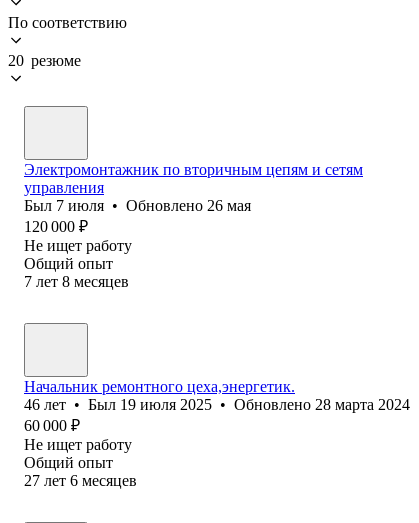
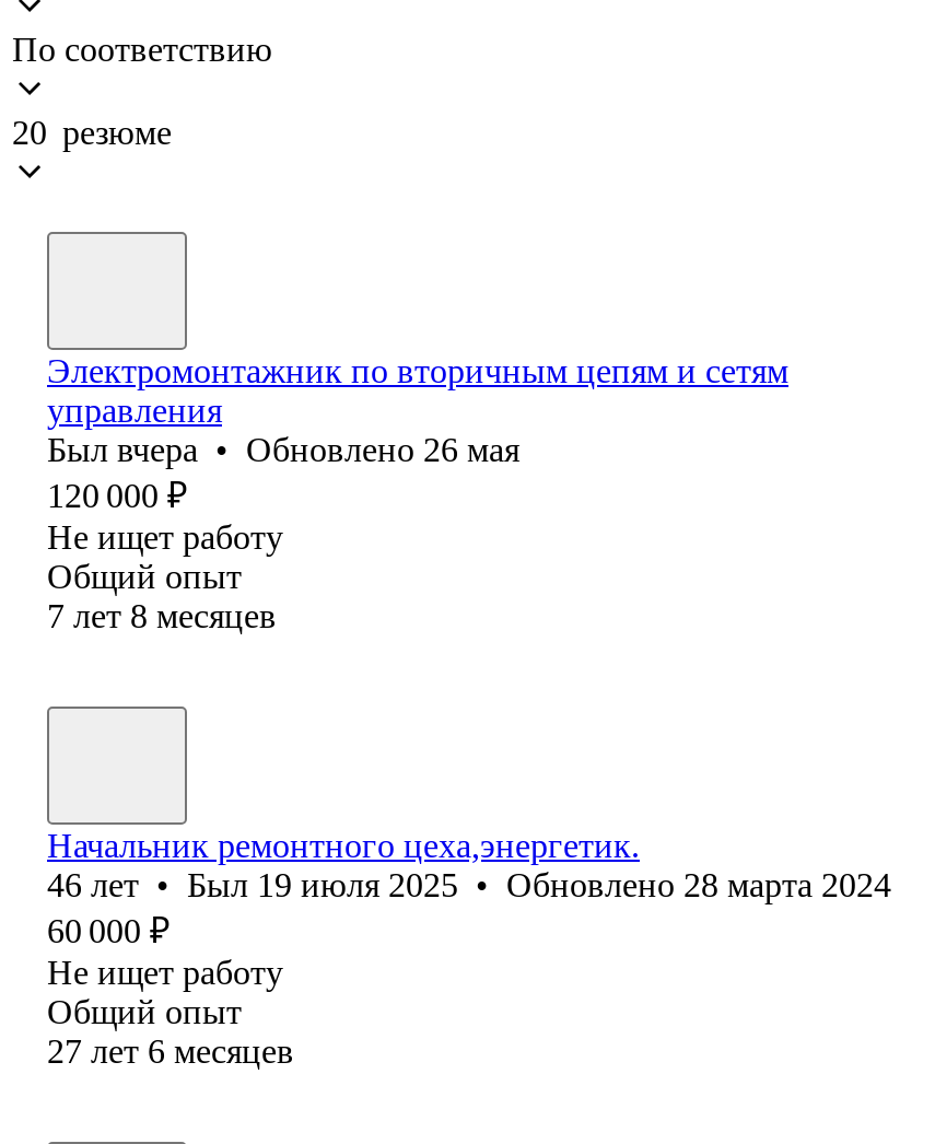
[24,197,251,214] Был 7 июля • Обновлено 26 мая -> [47,431,519,468] Был вчера • Обновлено 26 мая

